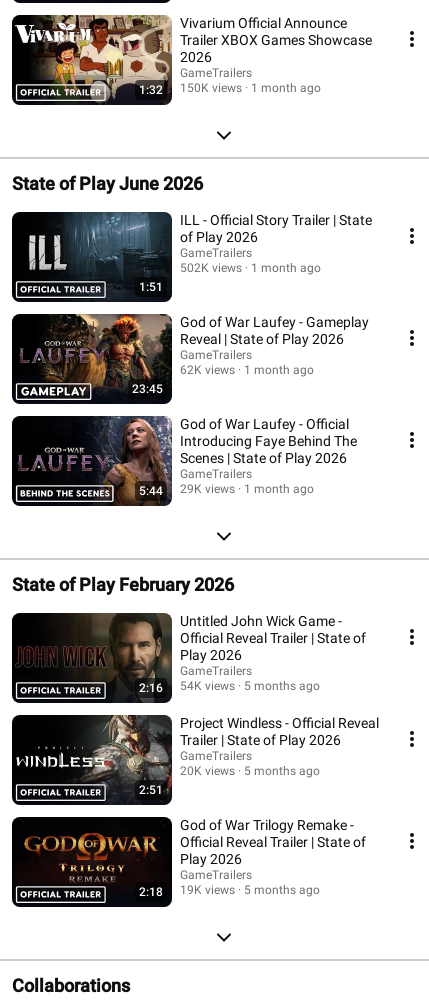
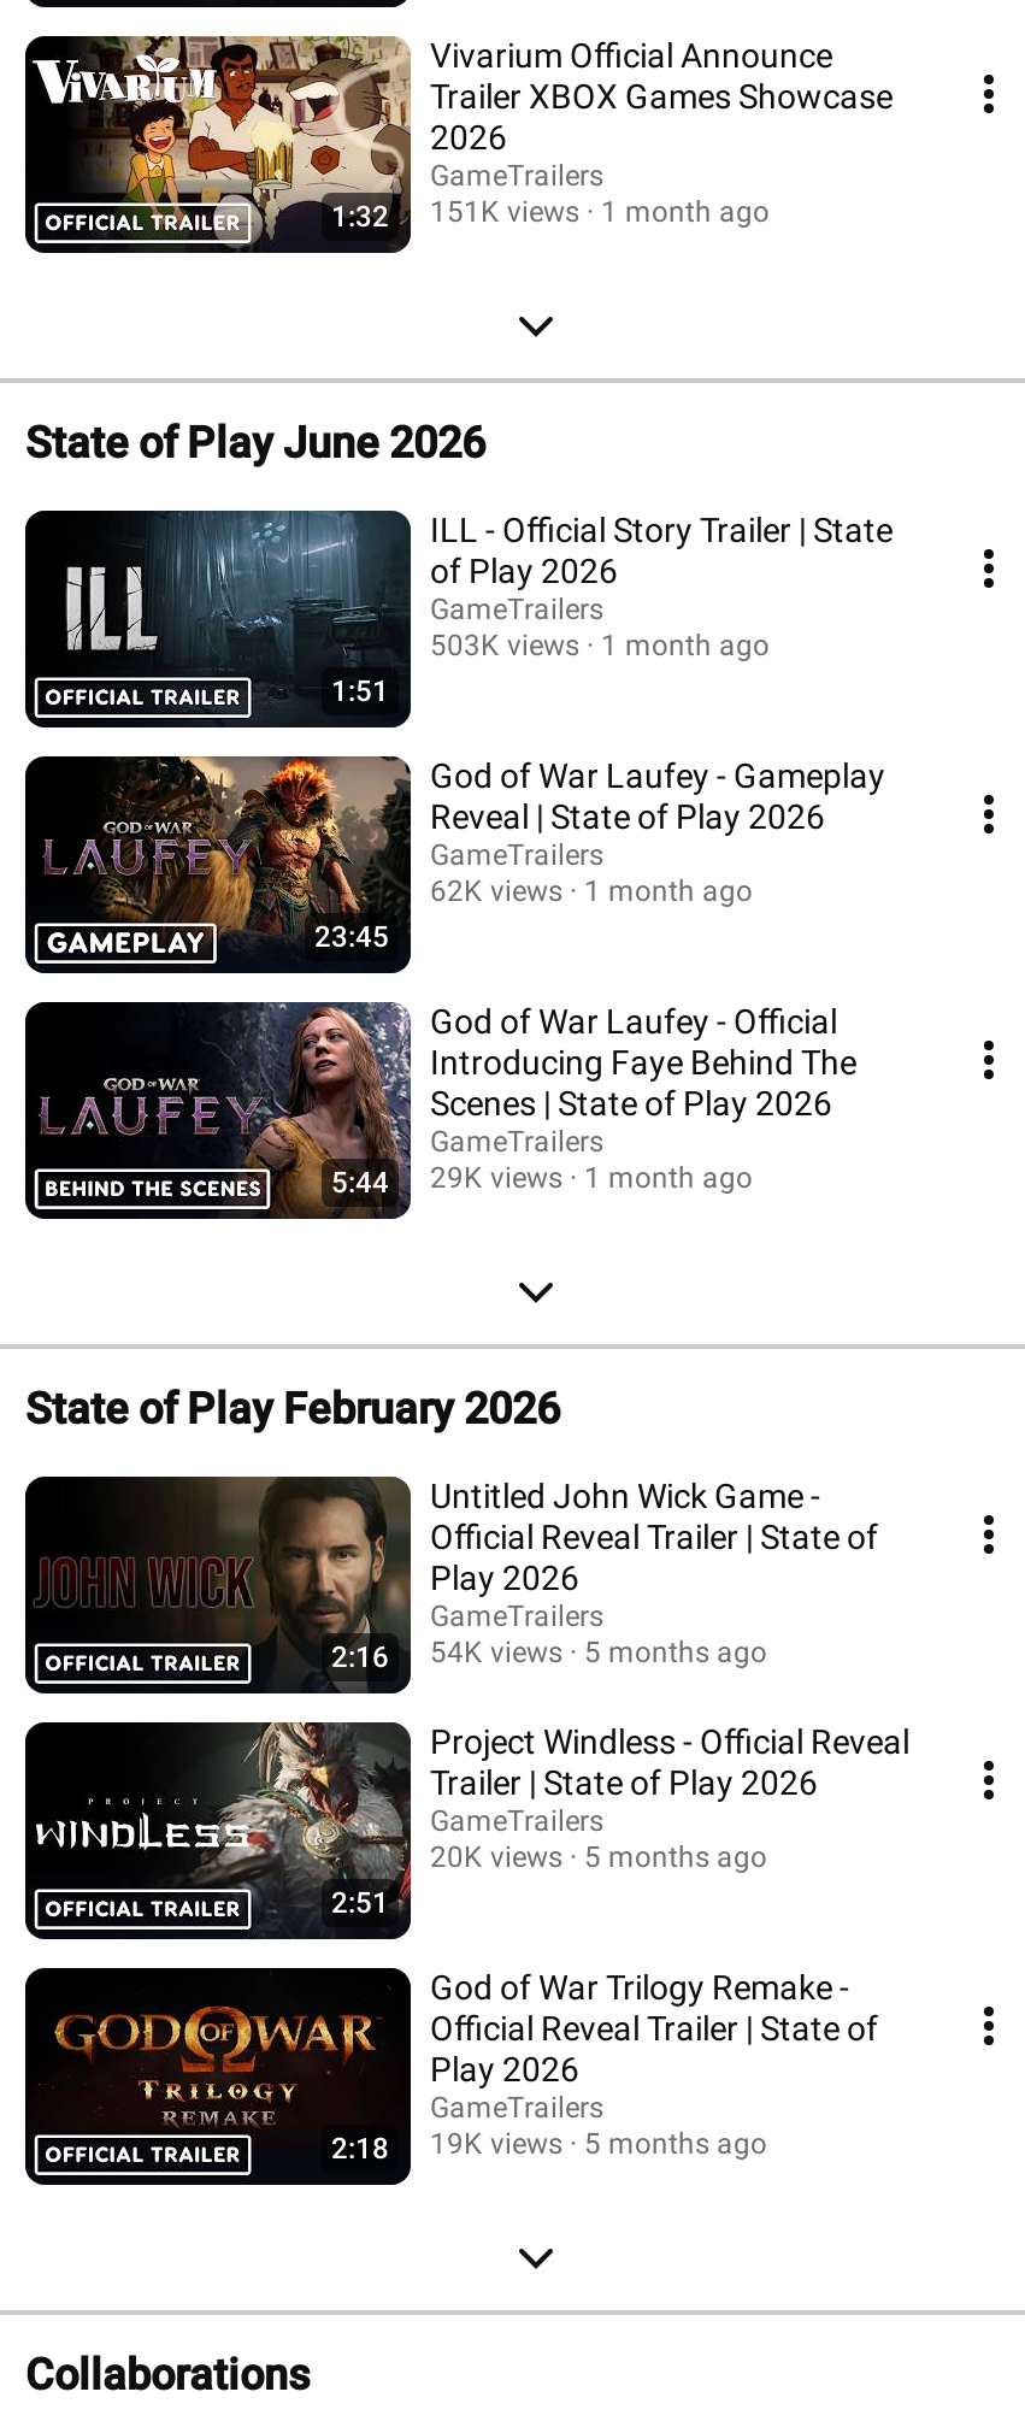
[139,80,321,96] 1:32 150K views 1 month ago -> [331,194,770,232] 1:32 151K views 1 month ago
[180,260,321,274] 502K views 1 month ago -> [430,628,770,661] 503K views 1 month ago

